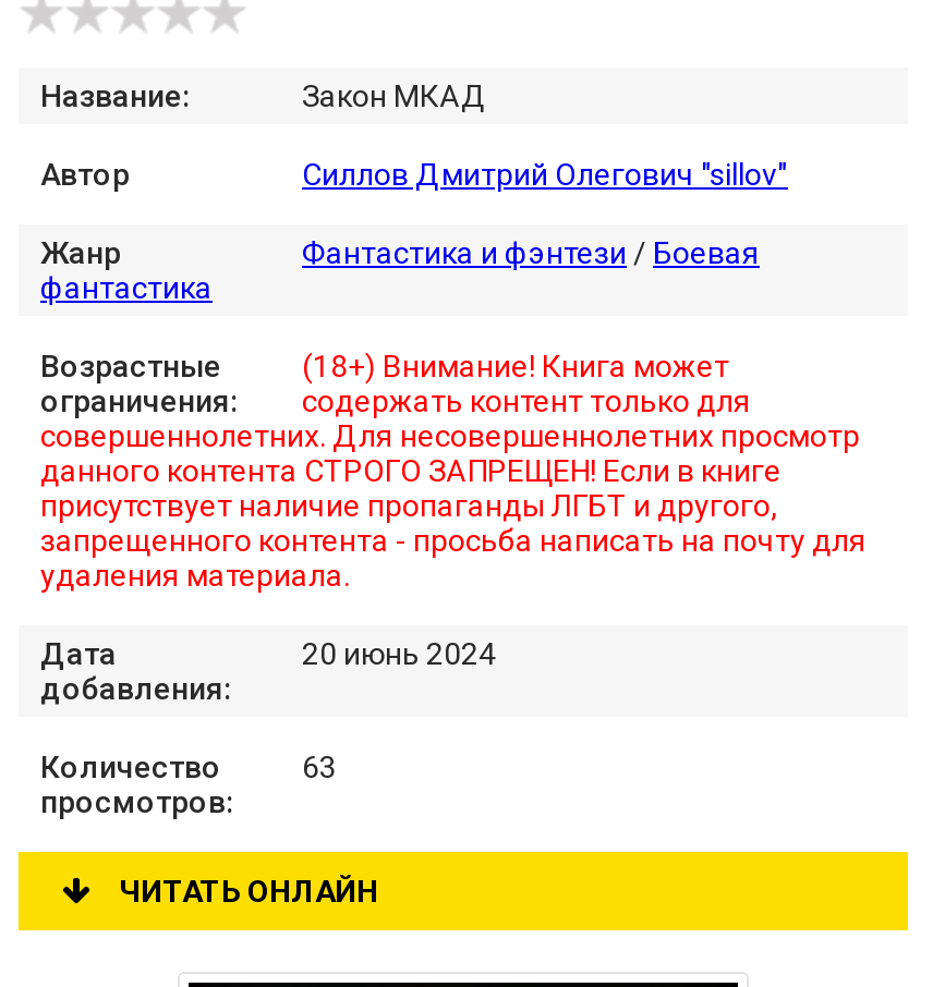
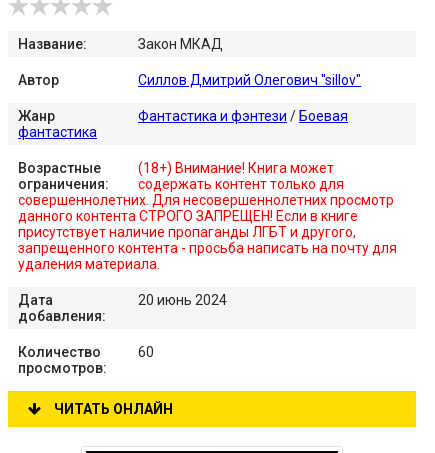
[302,750,337,784] 63 -> [138,344,154,360] 60

